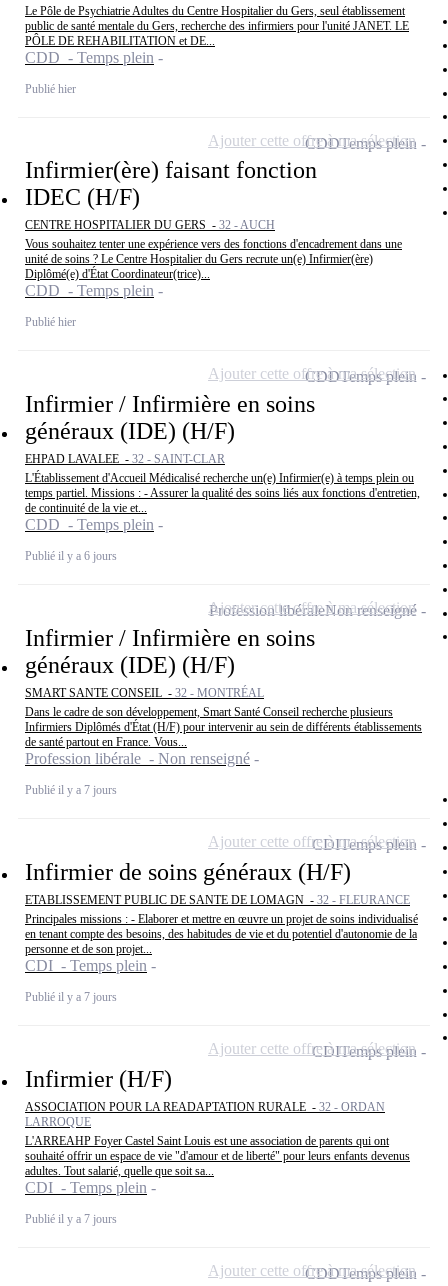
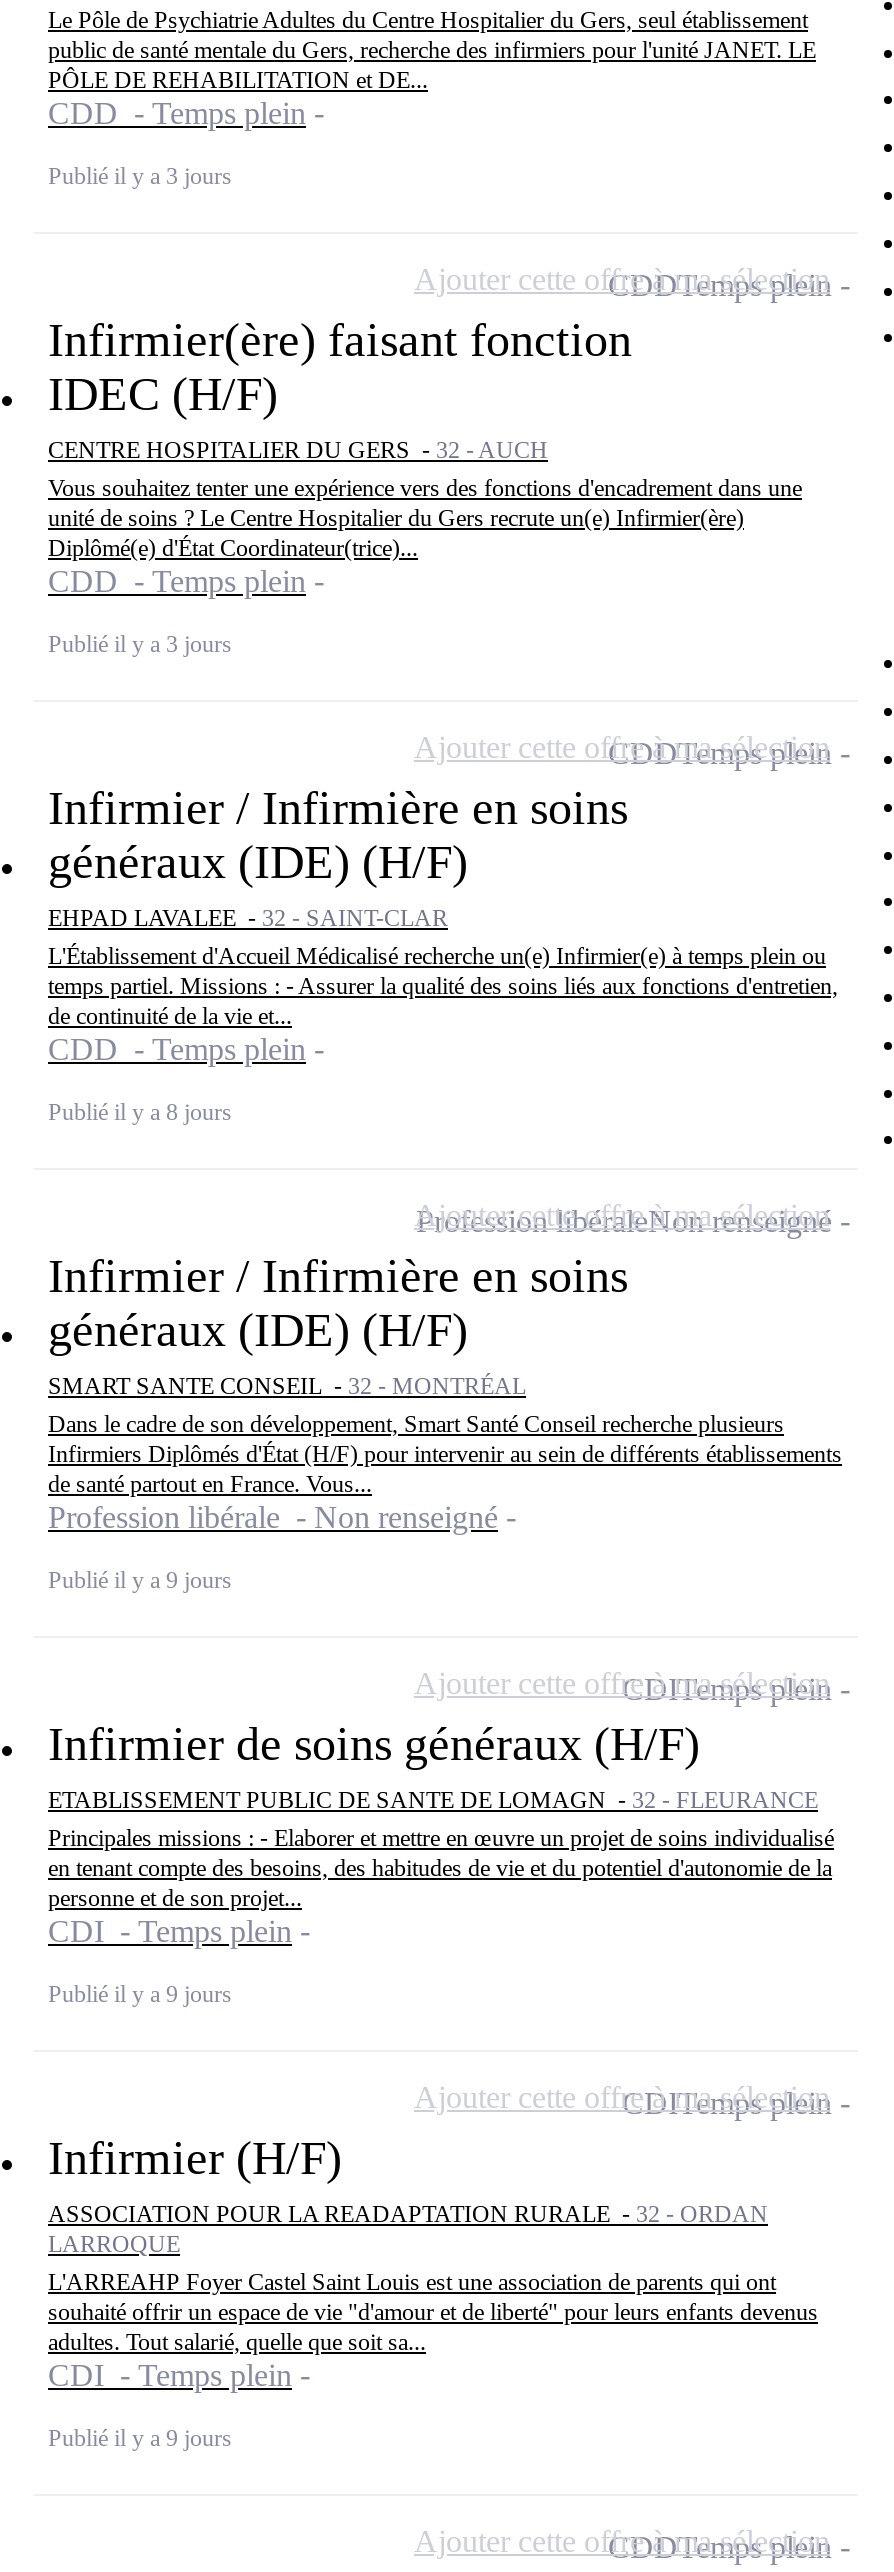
[25,81,76,95] Publié hier -> [48,163,232,191] Publié il y a 3 jours
[25,315,76,329] Publié hier -> [48,631,232,659] Publié il y a 3 jours
[25,549,117,563] Publié il y a 6 jours -> [48,1099,232,1127] Publié il y a 8 jours
[25,783,117,797] Publié il y a 7 jours -> [48,1566,232,1594] Publié il y a 9 jours
[25,990,117,1004] Publié il y a 7 jours -> [48,1980,232,2008] Publié il y a 9 jours
[25,1212,117,1226] Publié il y a 7 jours -> [48,2424,232,2452] Publié il y a 9 jours

